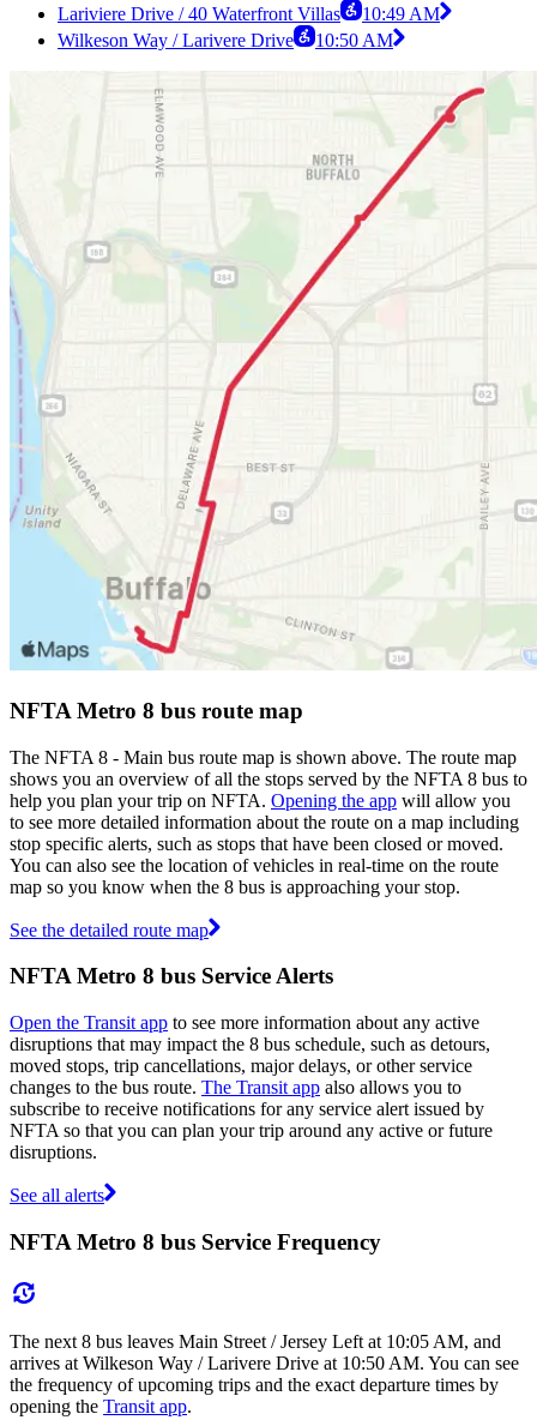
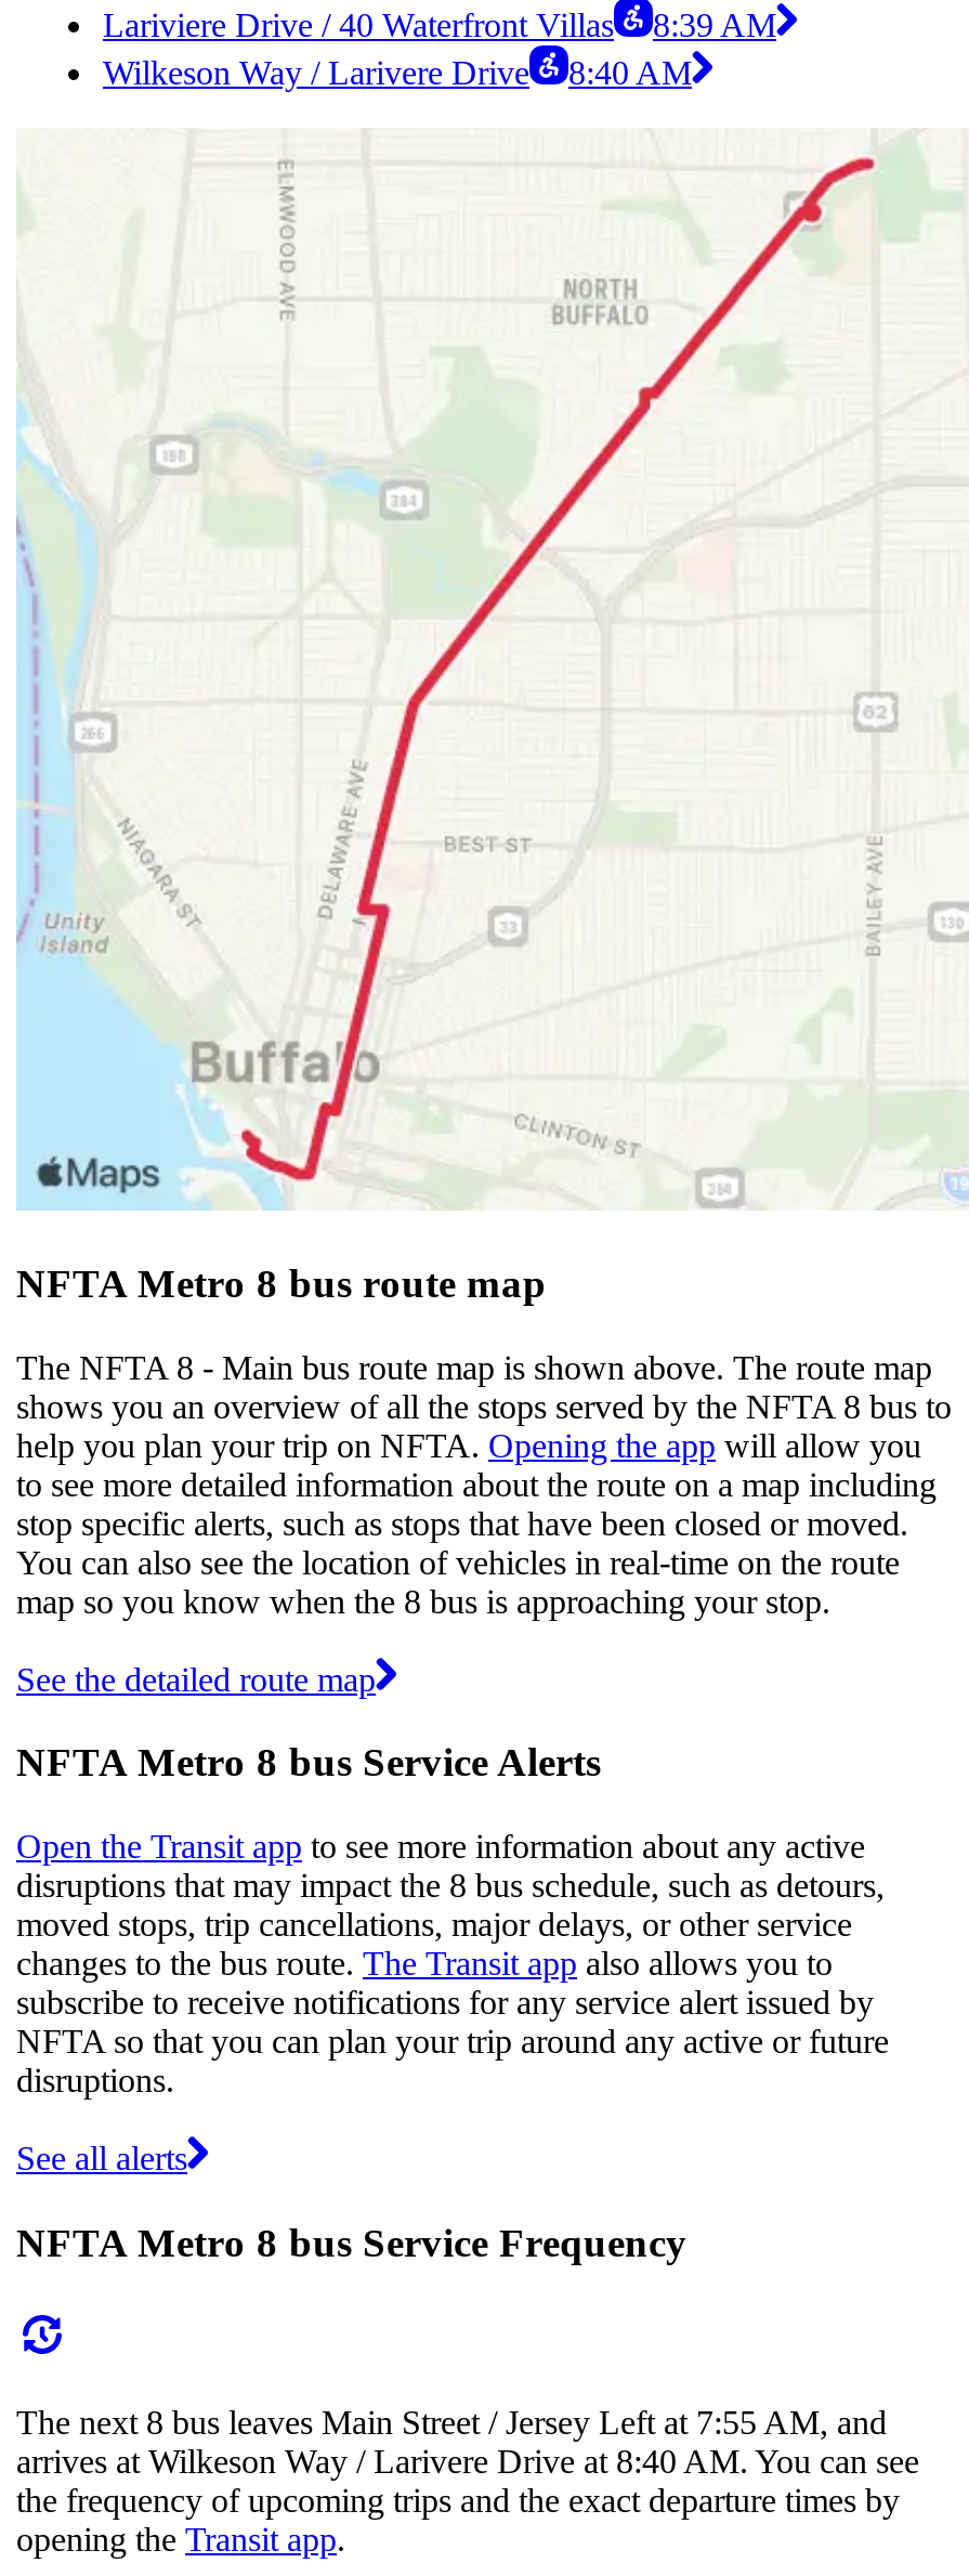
[58,4,440,24] Lariviere Drive / 40 Waterfront Villas 10:49 AM -> [103,7,776,44] Lariviere Drive / 40 Waterfront Villas 8:39 AM
[58,30,393,51] Wilkeson Way / Larivere Drive 10:50 AM -> [103,55,692,91] Wilkeson Way / Larivere Drive 8:40 AM
[10,1331,501,1351] The next 8 bus leaves Main Street / Jersey Left at 10:05 AM, and -> [16,2403,887,2440] The next 8 bus leaves Main Street / Jersey Left at 7:55 AM, and
[10,1352,519,1373] arrives at Wilkeson Way / Larivere Drive at 10:50 AM. You can see -> [16,2442,919,2479] arrives at Wilkeson Way / Larivere Drive at 8:40 AM. You can see

